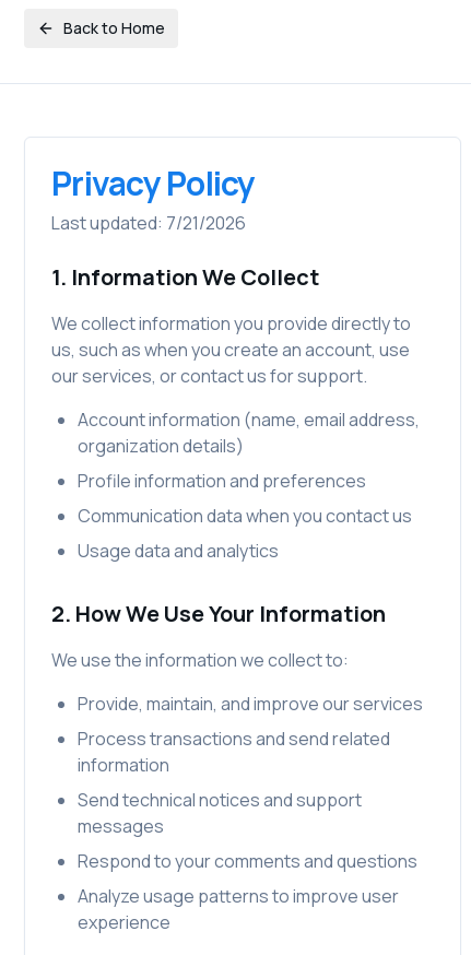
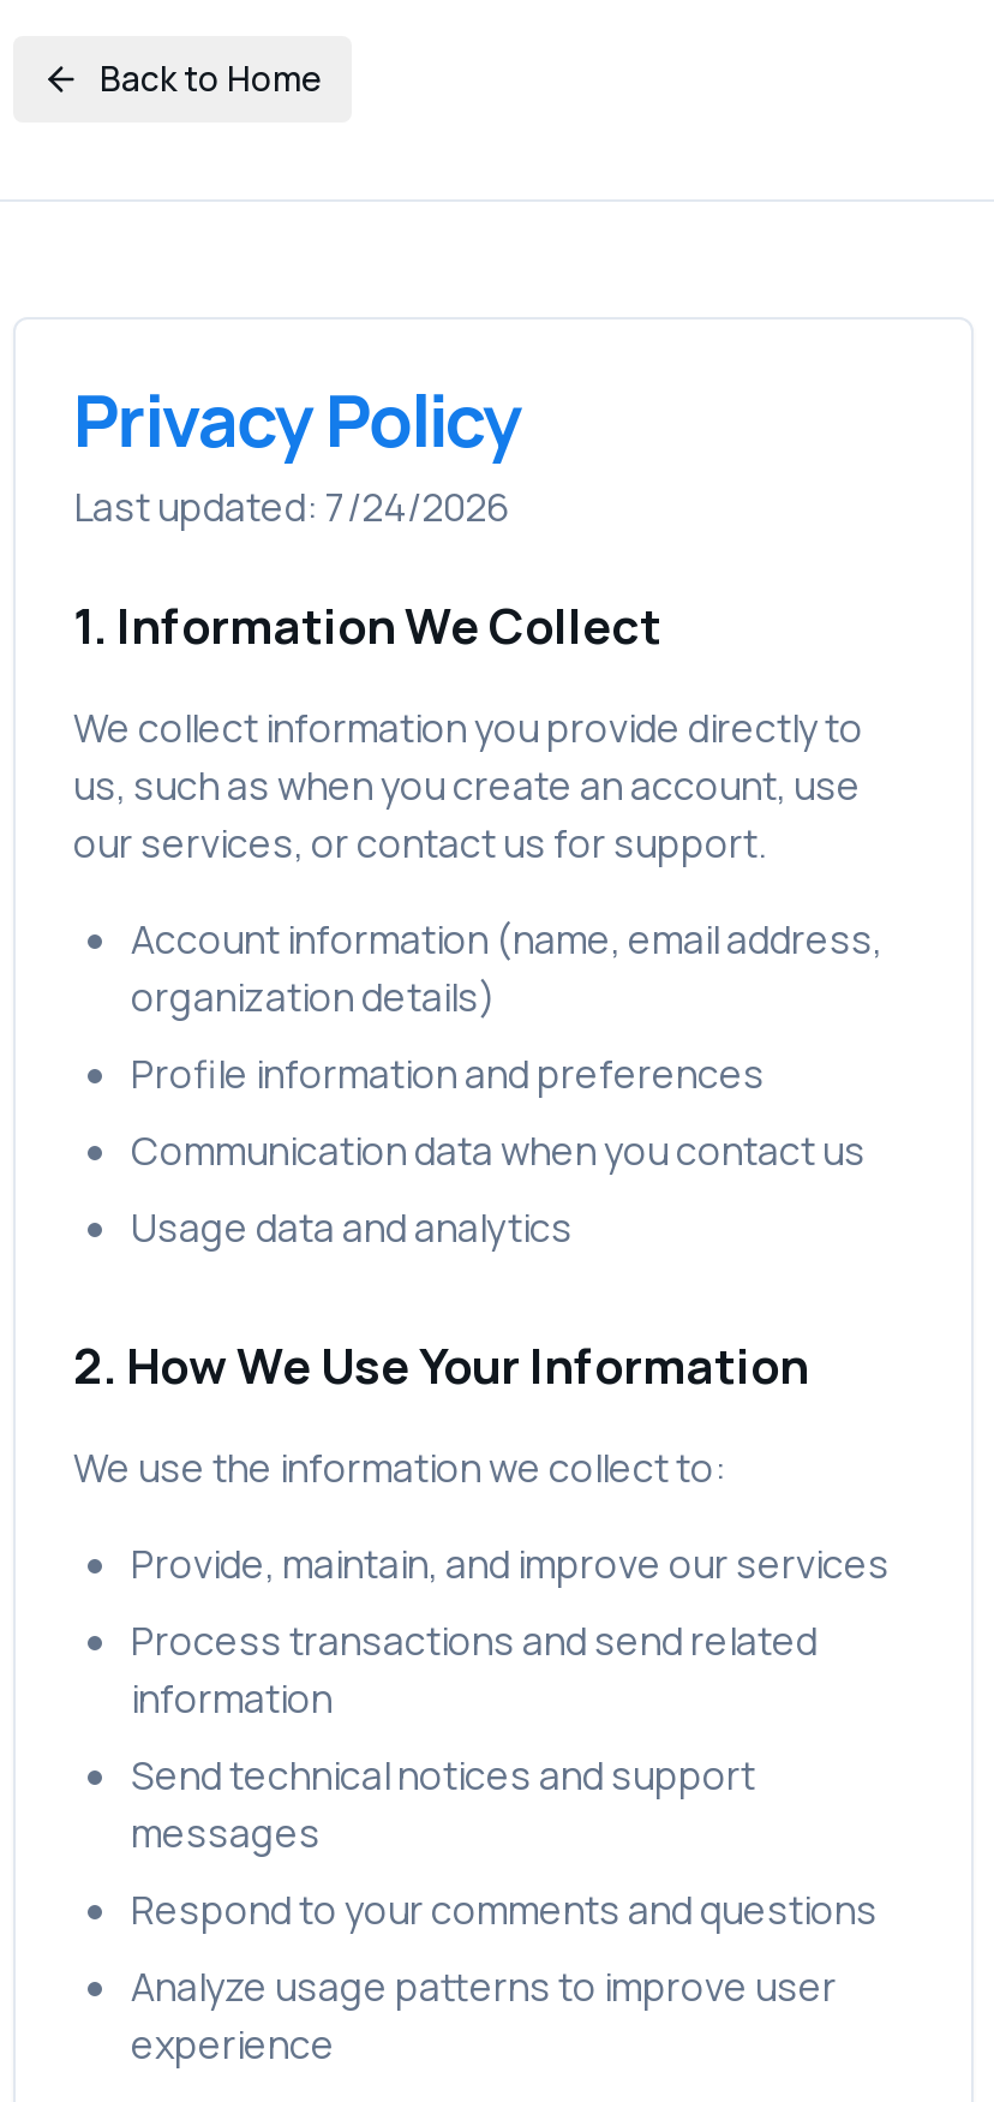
[51,211,246,235] Last updated: 7/21/2026 -> [73,480,510,533] Last updated: 7/24/2026

